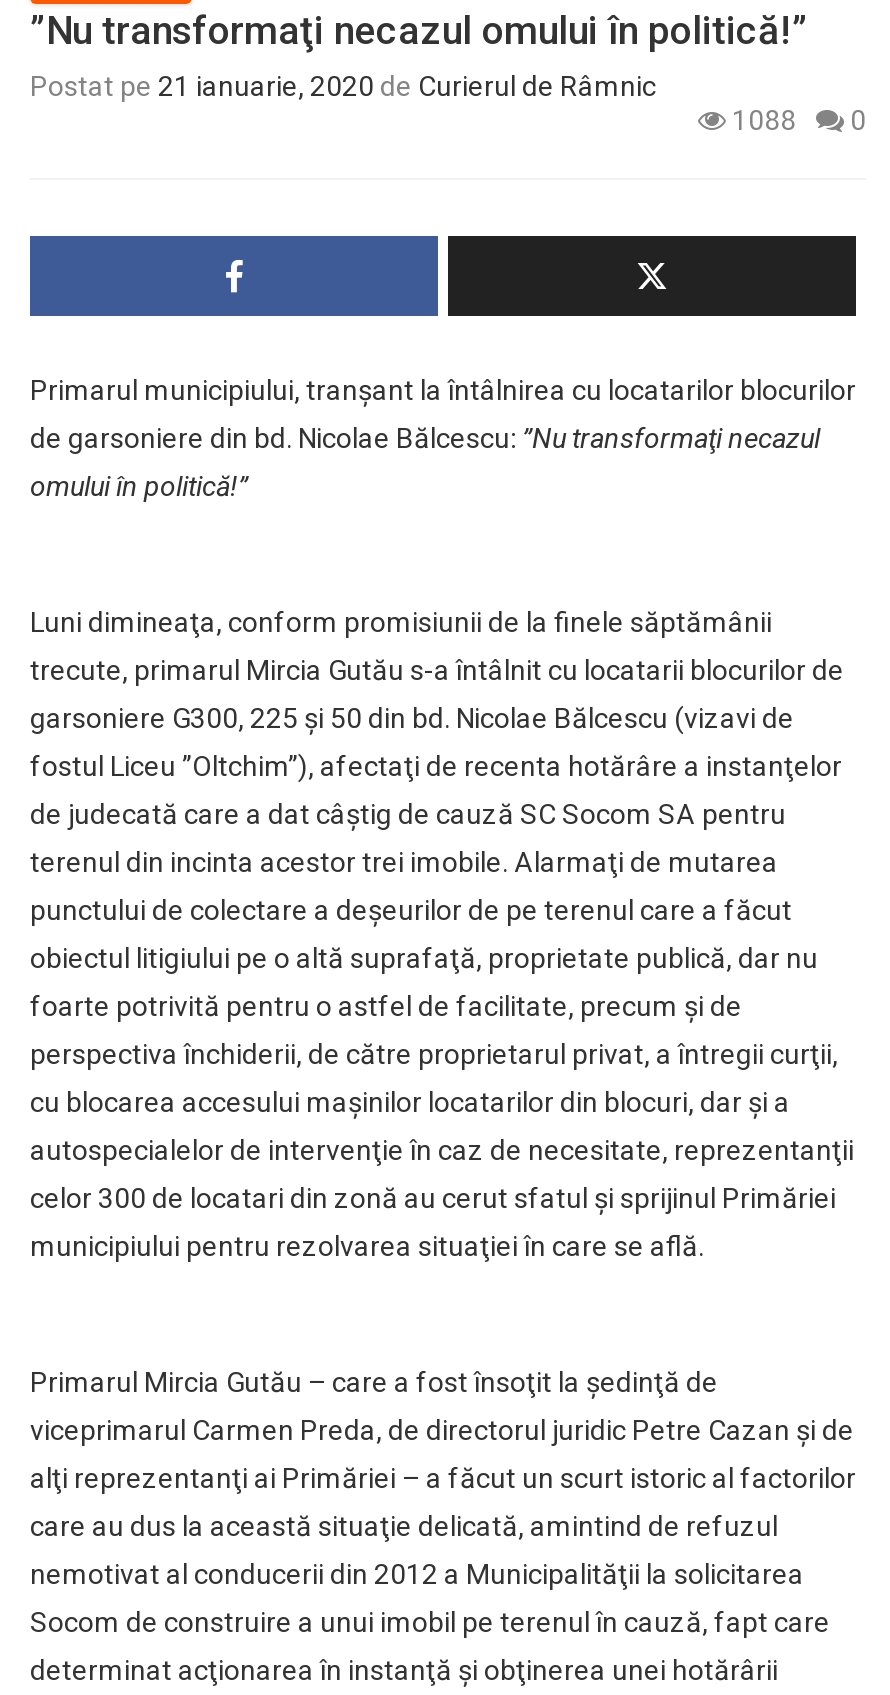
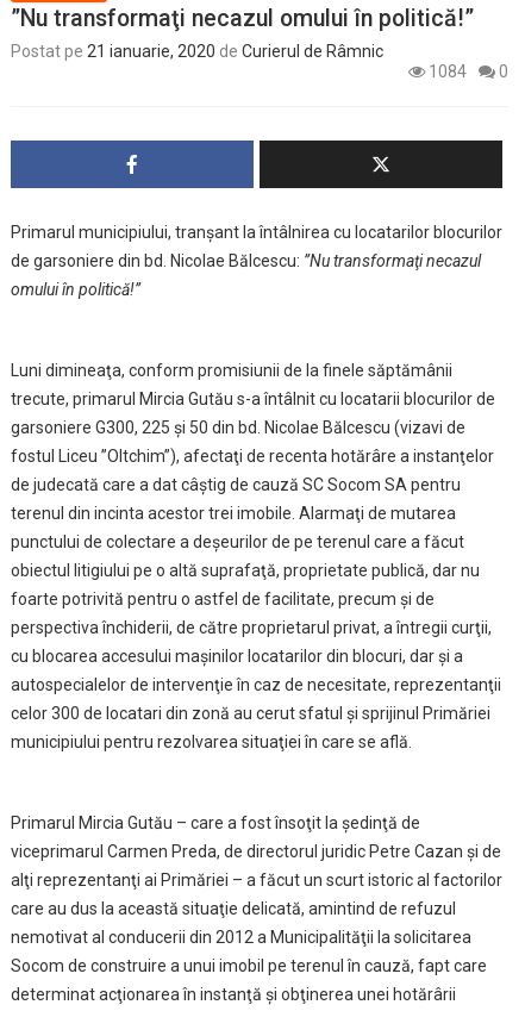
[726,104,866,136] 1088 0 -> [425,62,508,81] 1084 0

